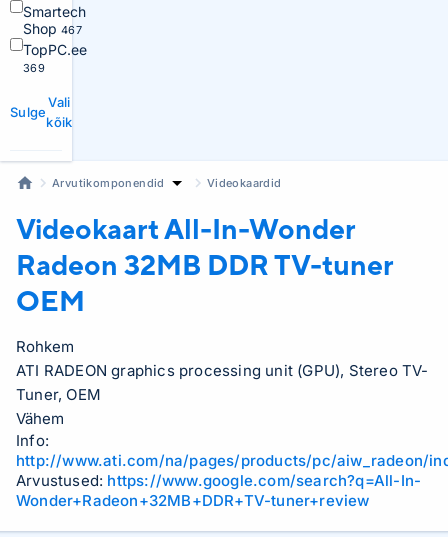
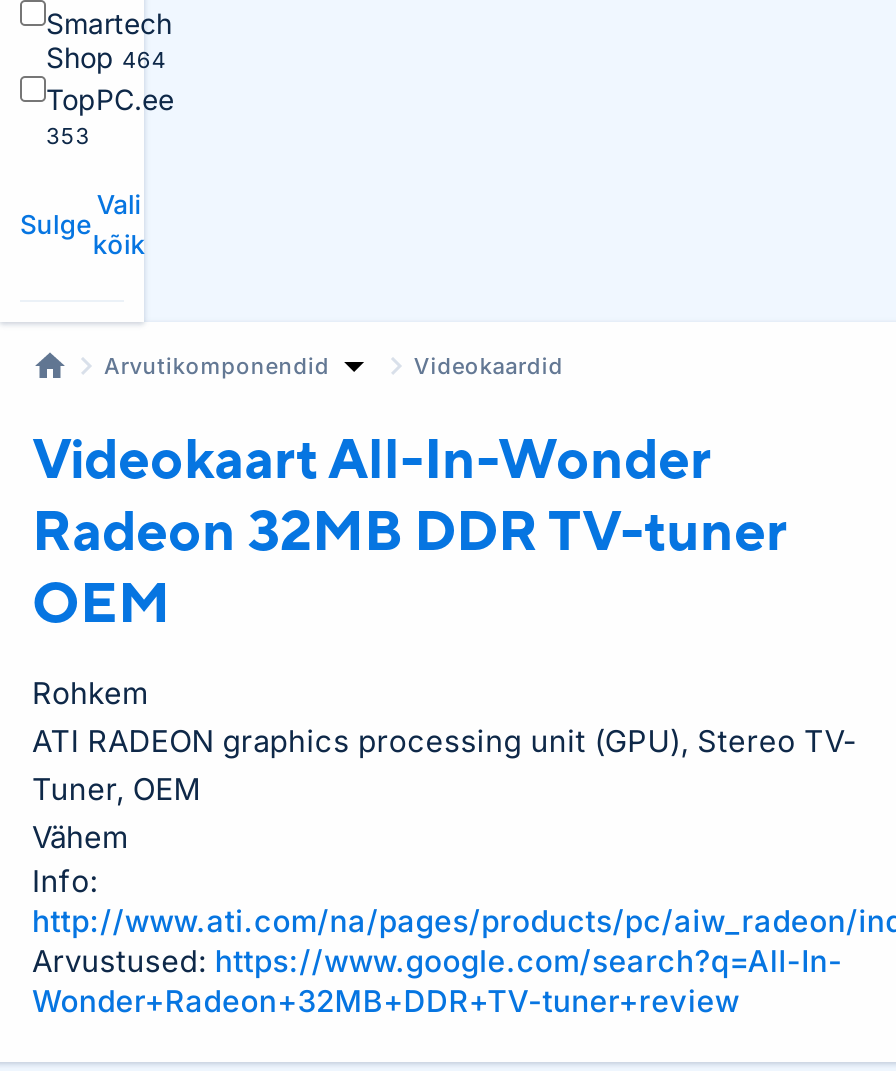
[23,20,82,37] Shop 467 -> [46,40,166,74] Shop 464
[23,61,45,75] 369 -> [46,122,90,150] 353

